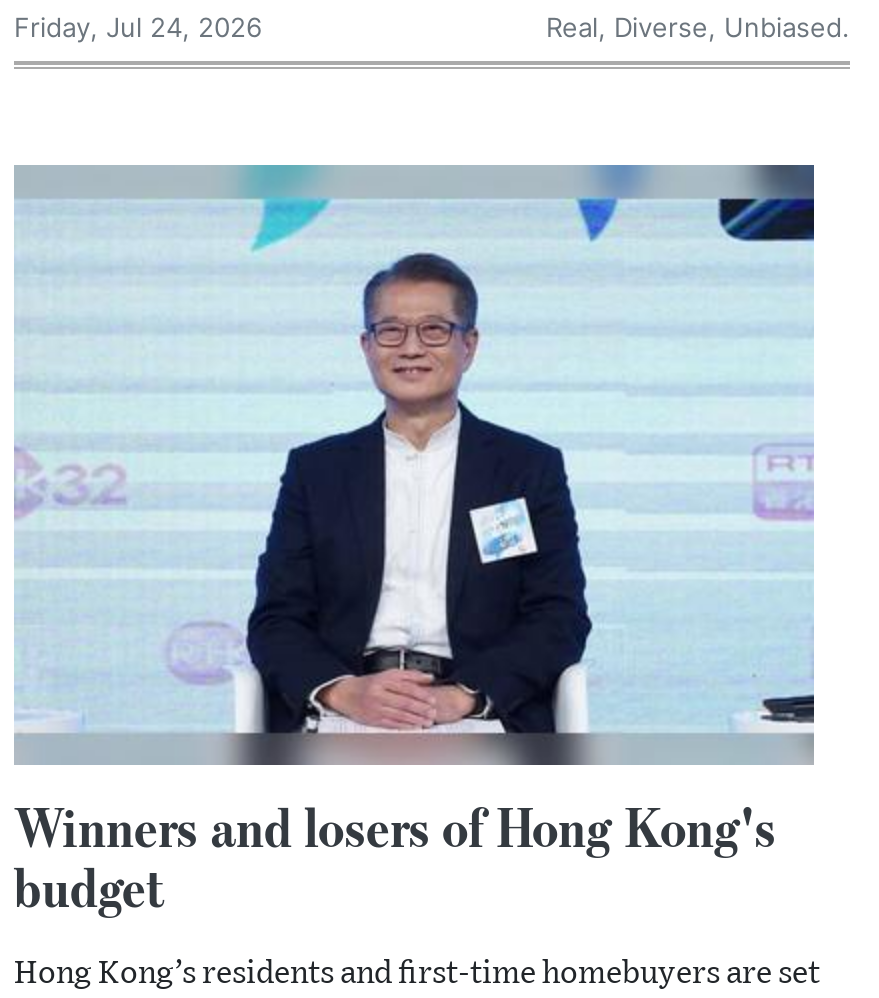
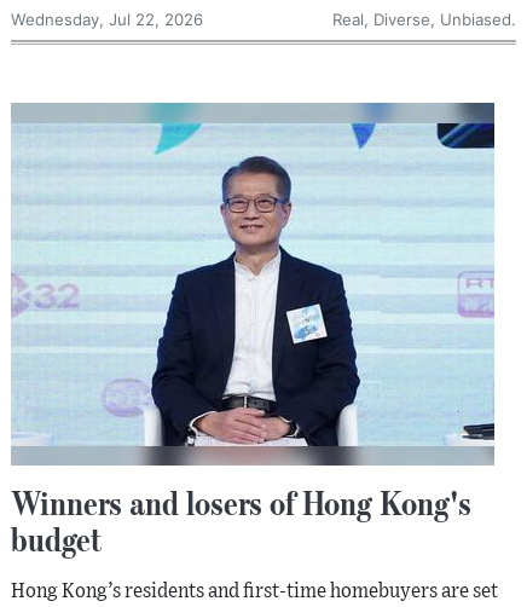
[14,11,262,43] Friday, Jul 24, 2026 -> [11,10,203,29] Wednesday, Jul 22, 2026

